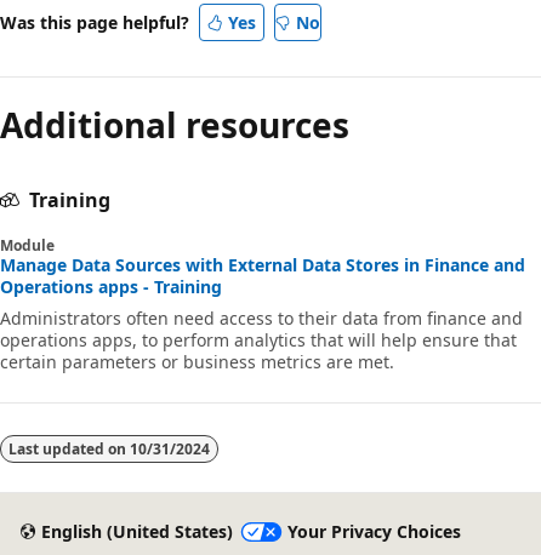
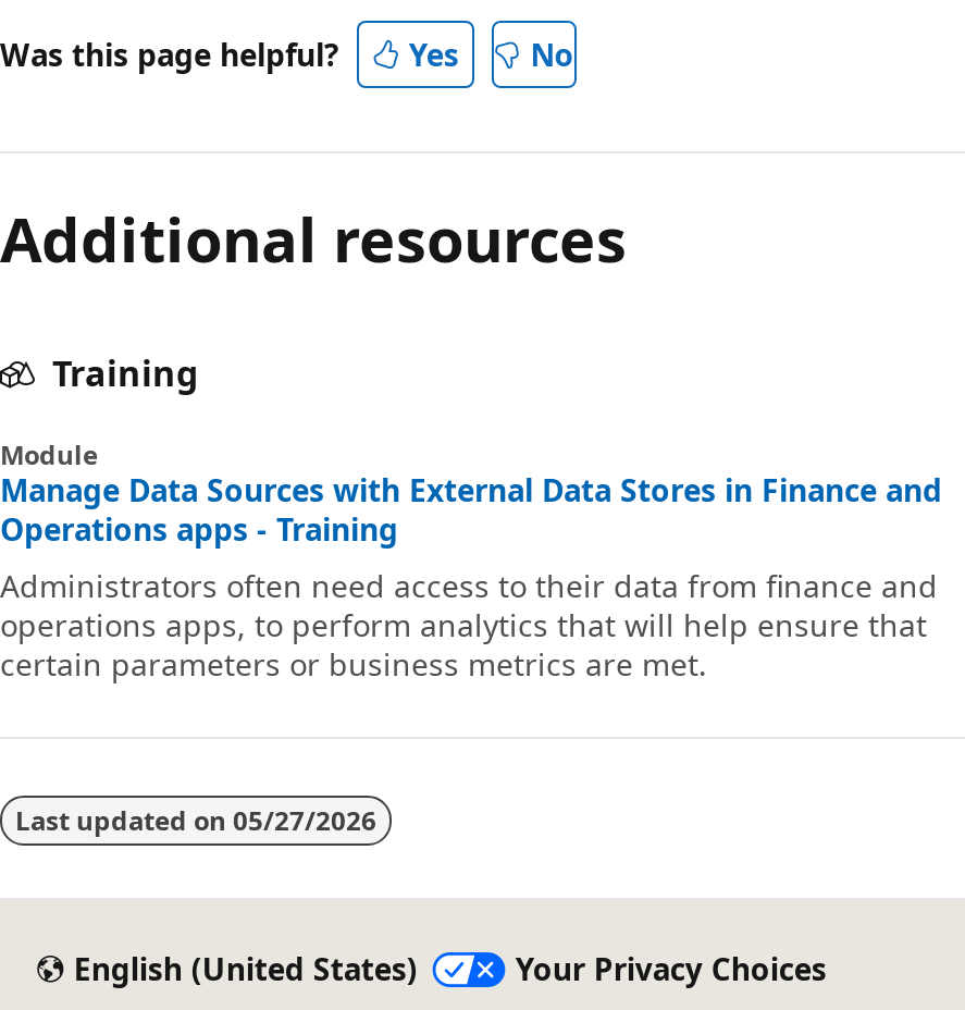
[8,438,210,459] Last updated on 10/31/2024 -> [15,801,376,838] Last updated on 05/27/2026

